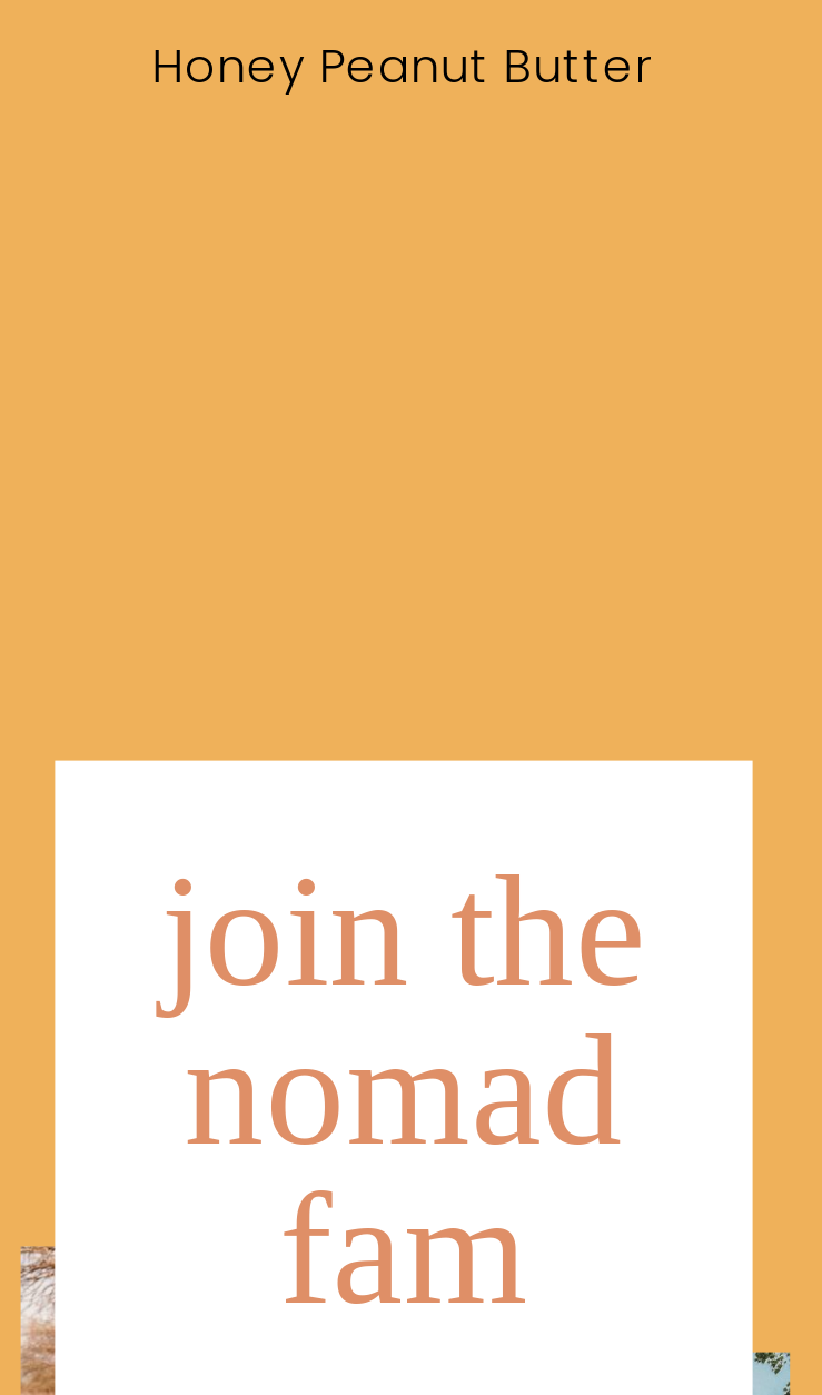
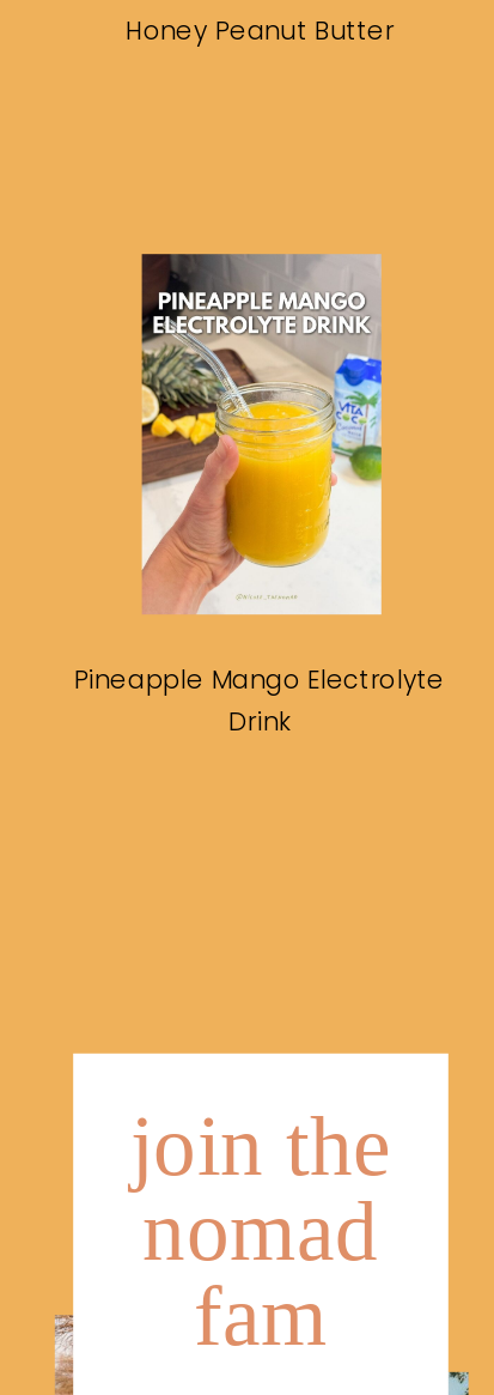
none -> [75,253,445,738] [image] | Pineapple Mango Electrolyte | Drink

